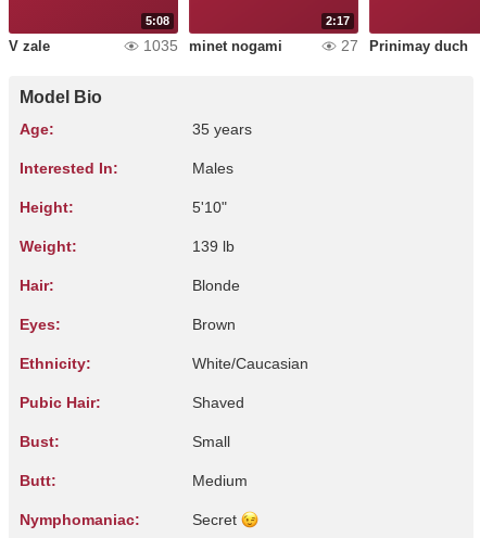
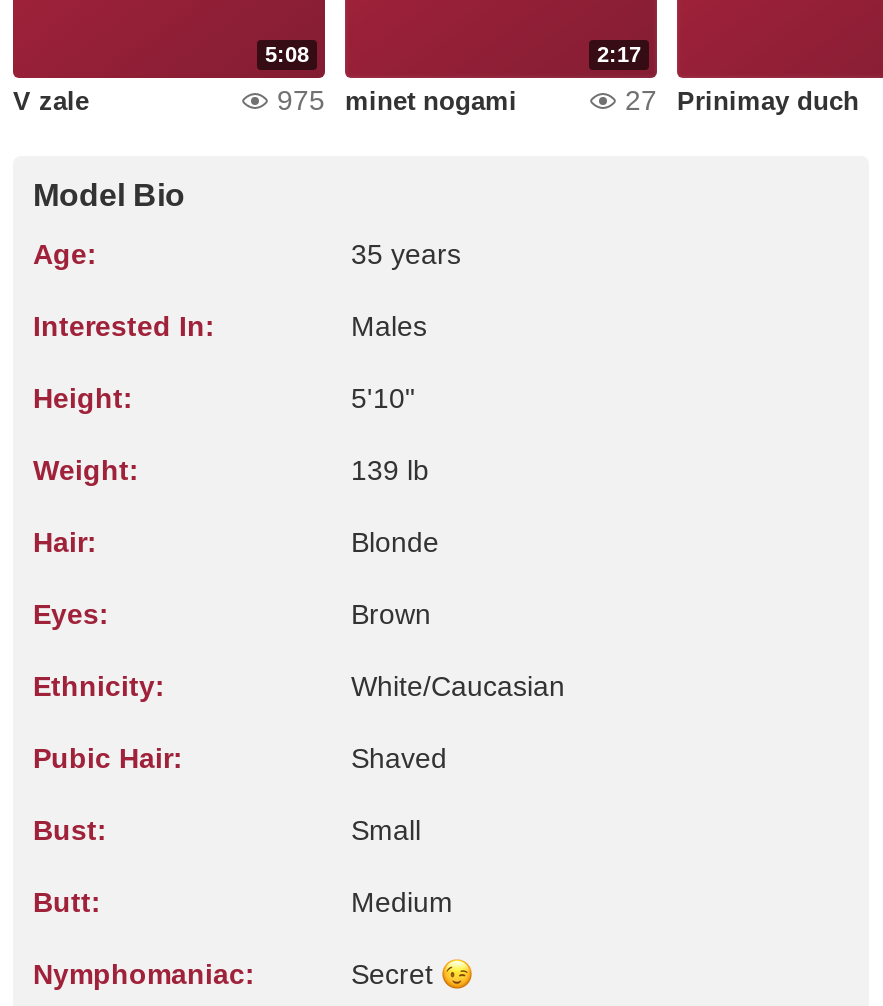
[143,37,282,54] 1035 minet nogami -> [277,84,517,116] 975 minet nogami

